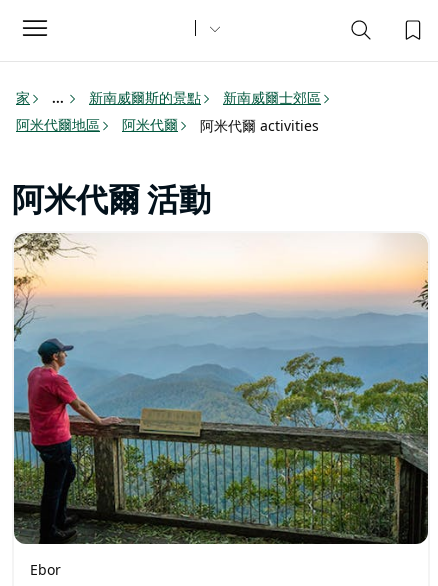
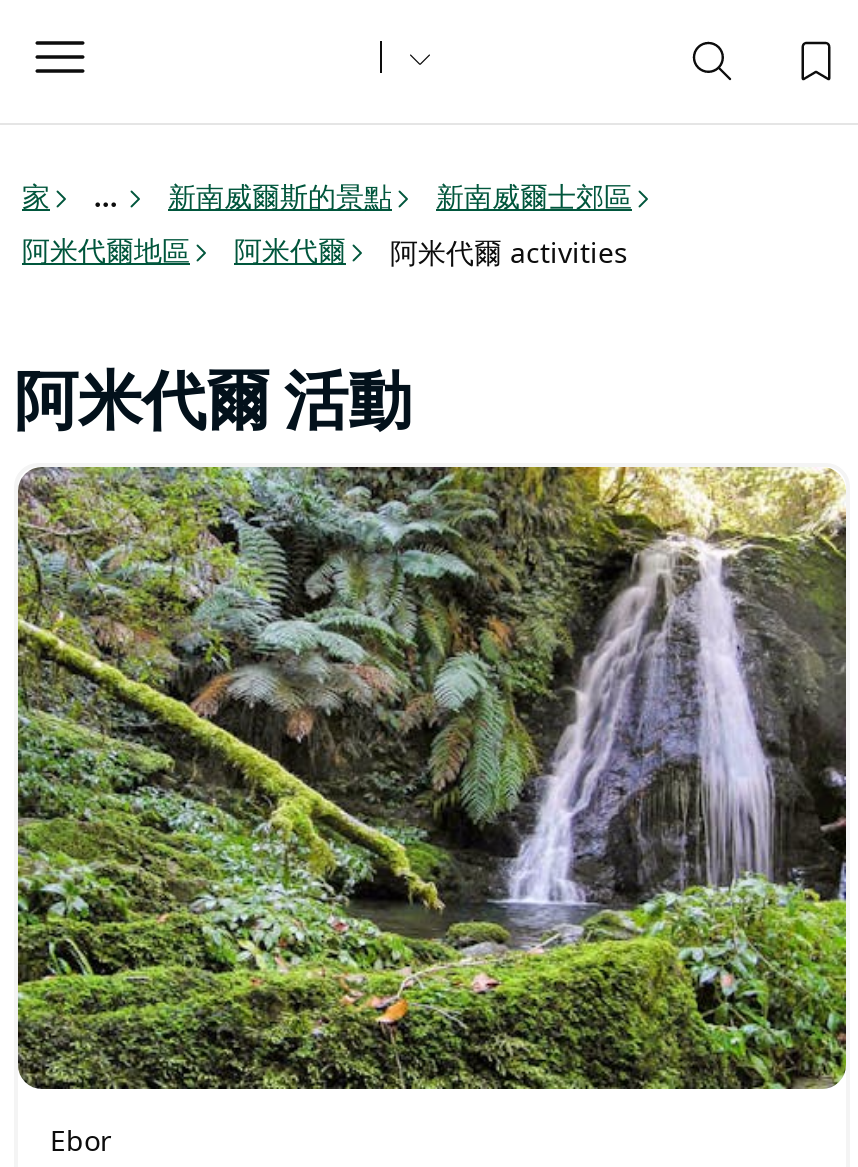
[13,233,429,545] [image] -> [16,465,848,1091] [image]

